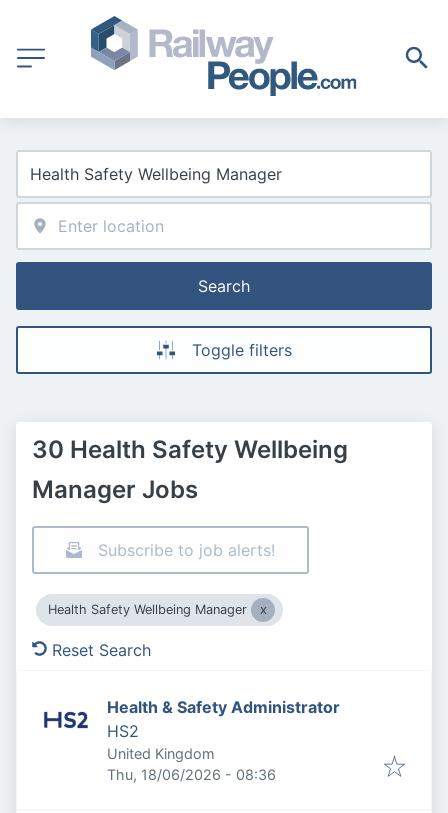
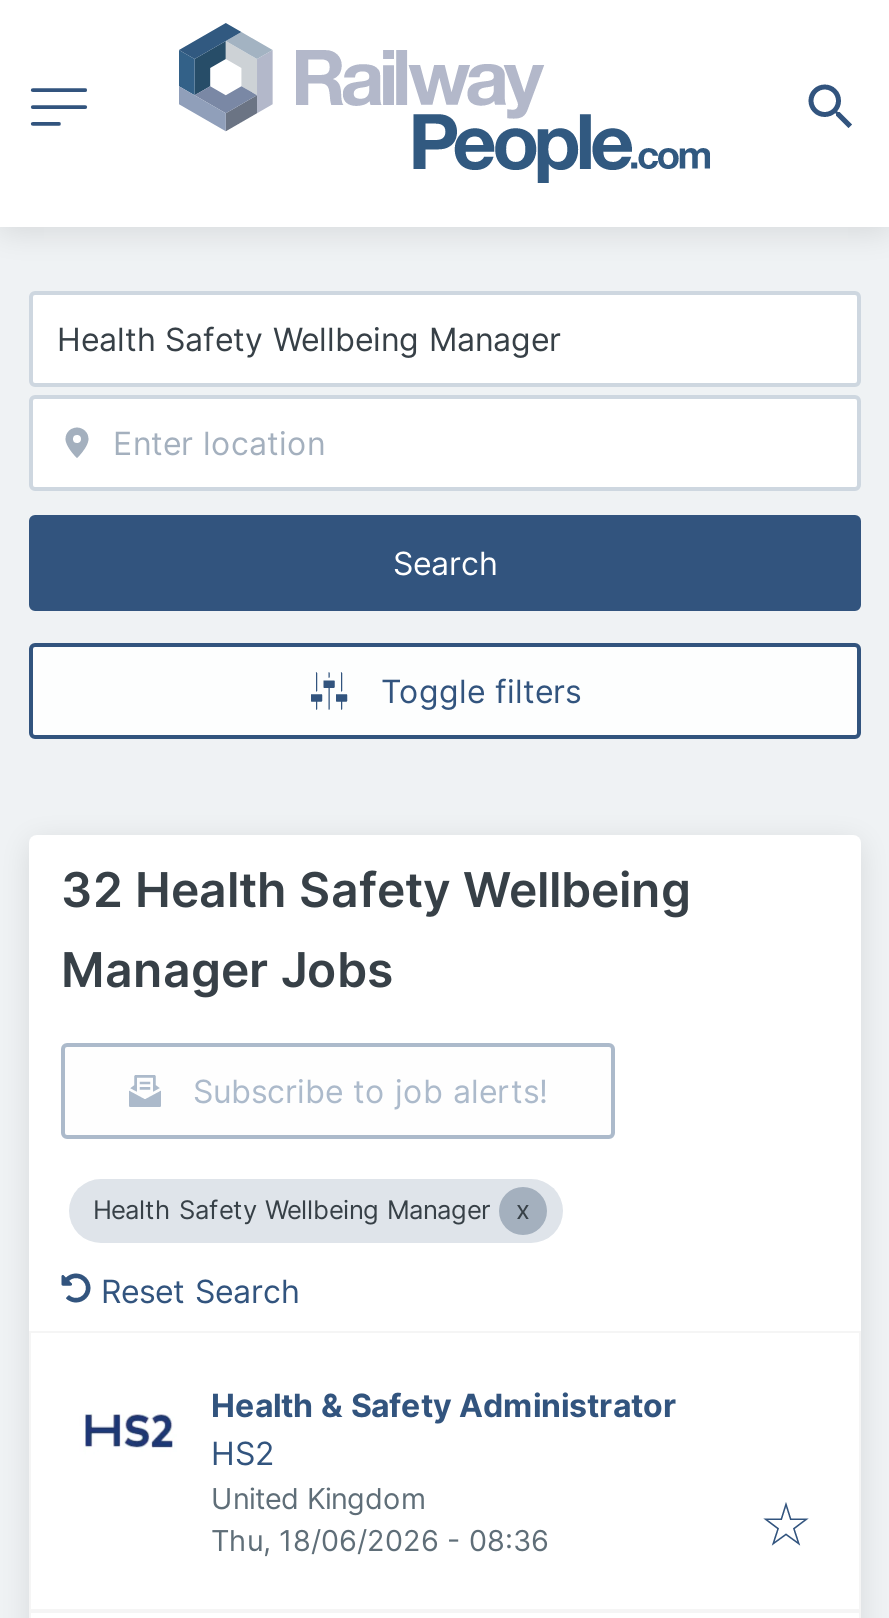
[32,435,348,464] 30 Health Safety Wellbeing -> [61,861,691,919] 32 Health Safety Wellbeing

